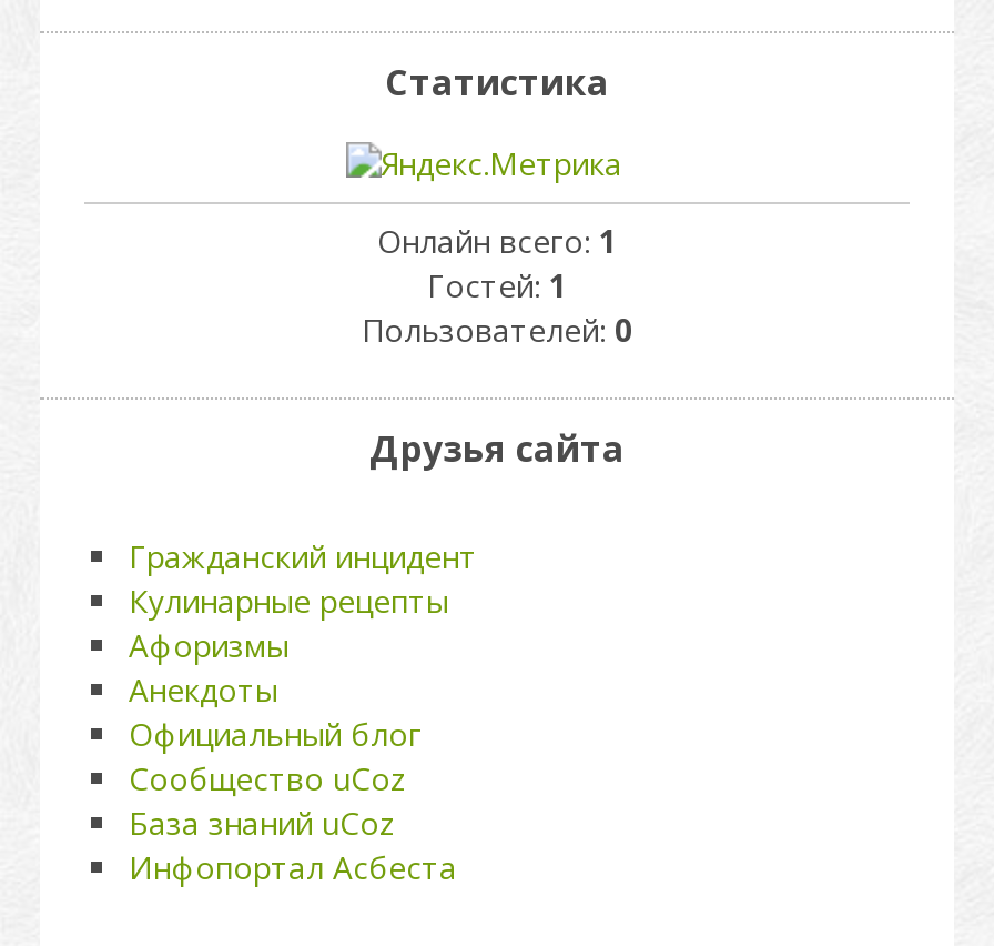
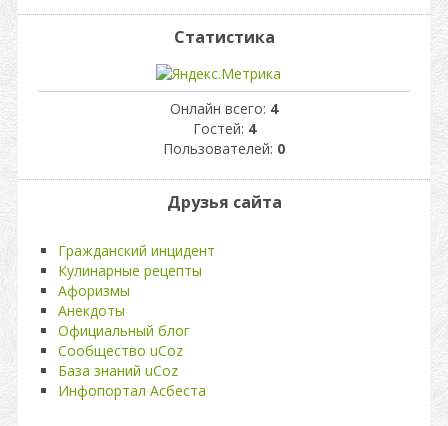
[377,220,617,262] Онлайн всего: 1 -> [170,99,278,118] Онлайн всего: 4
[427,264,567,306] Гостей: 1 -> [192,119,255,138] Гостей: 4

